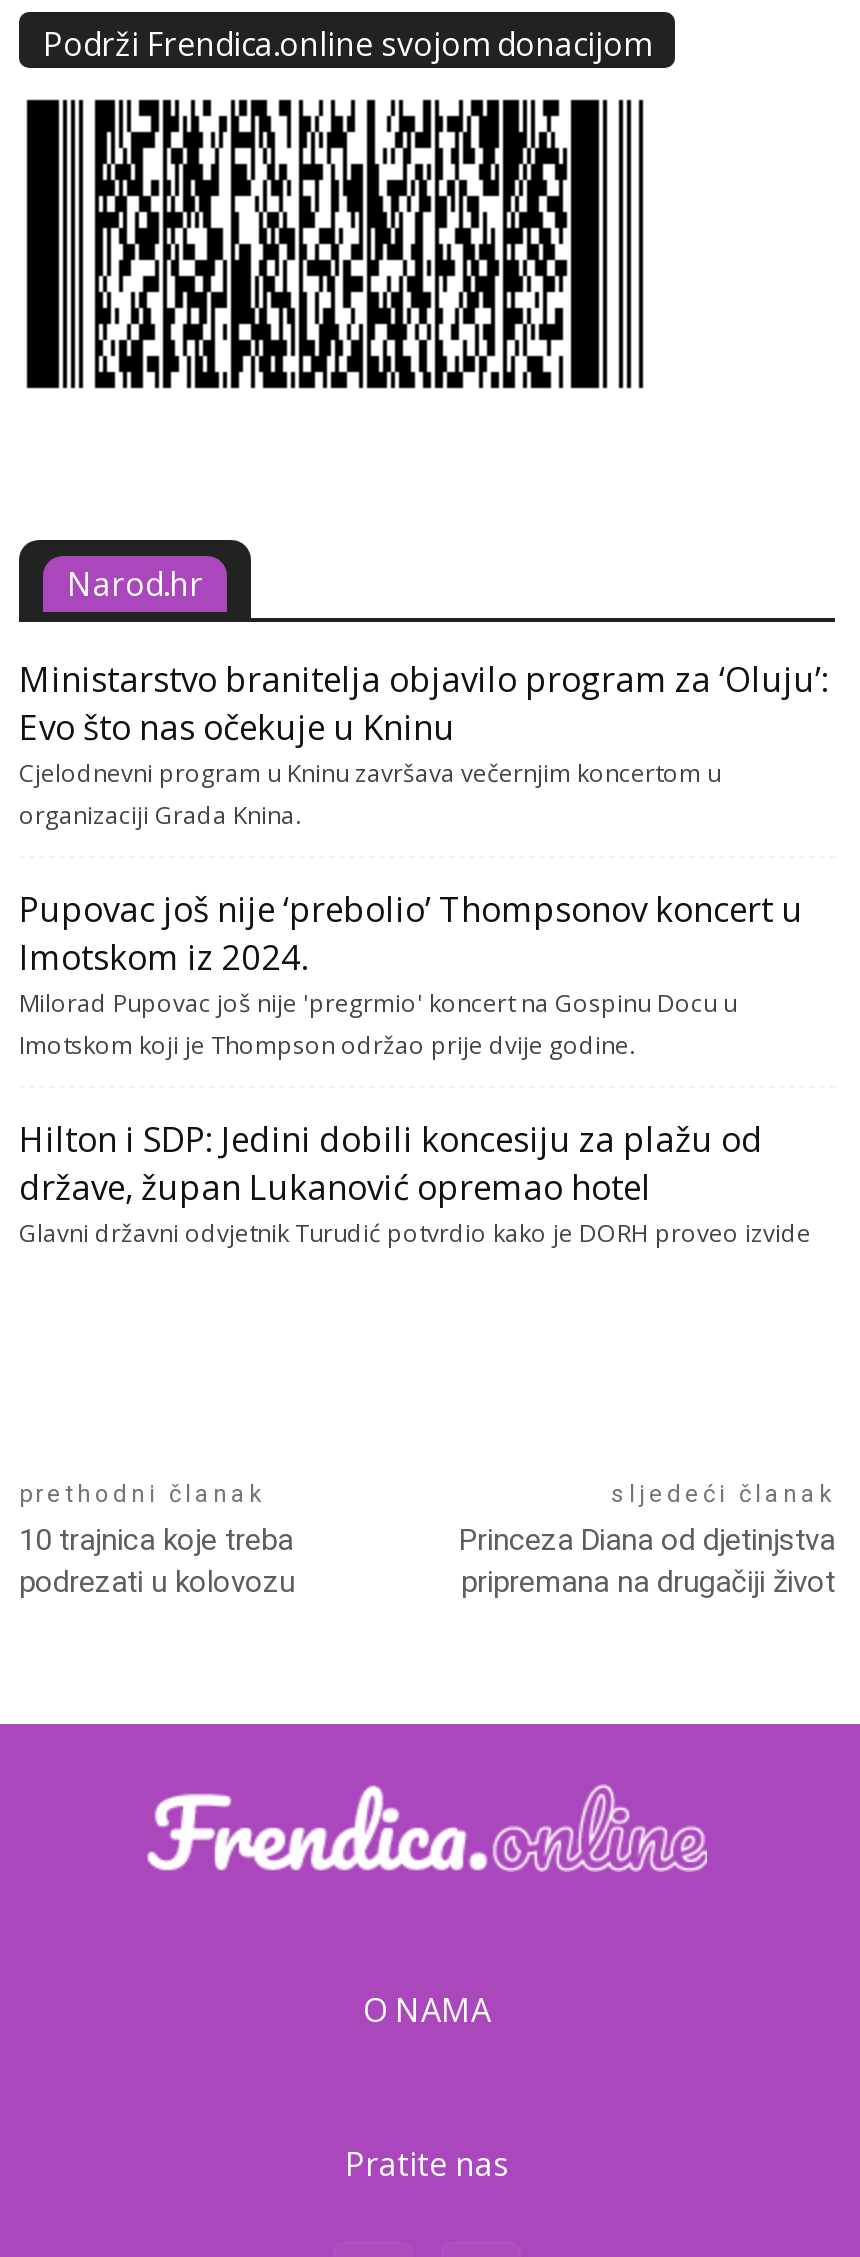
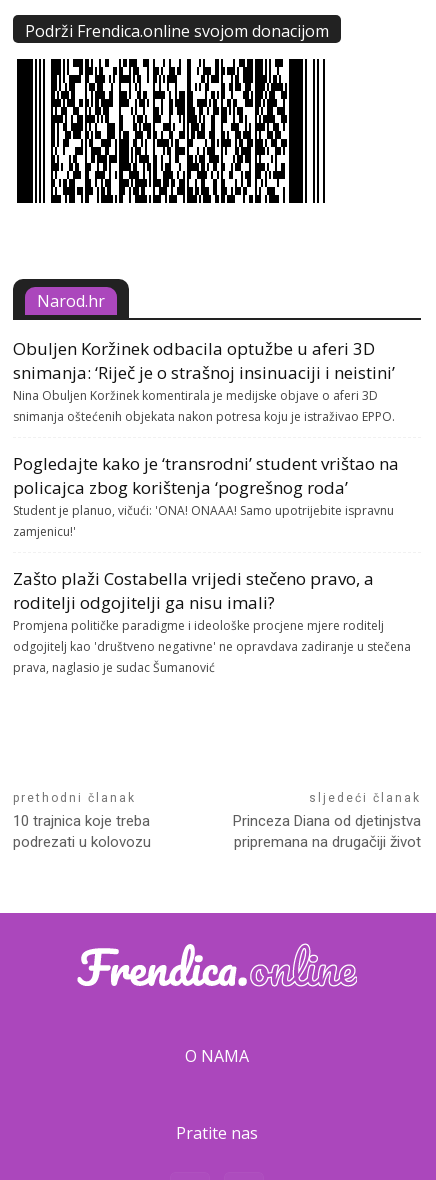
[19,656,829,832] Ministarstvo branitelja objavilo program za ‘Oluju’: | Evo što nas očekuje u Kninu | Cjelodnevni program u Kninu završava večernjim koncertom u | organizaciji Grada Knina. -> [13,337,395,425] Obuljen Koržinek odbacila optužbe u aferi 3D | snimanja: ‘Riječ je o strašnoj insinuaciji i neistini’ | Nina Obuljen Koržinek komentirala je medijske objave o aferi 3D | snimanja oštećenih objekata nakon potresa koju je istraživao EPPO.
[19,886,803,1062] Pupovac još nije ‘prebolio’ Thompsonov koncert u | Imotskom iz 2024. | Milorad Pupovac još nije 'pregrmio' koncert na Gospinu Docu u | Imotskom koji je Thompson održao prije dvije godine. -> [13,452,399,540] Pogledajte kako je ‘transrodni’ student vrištao na | policajca zbog korištenja ‘pogrešnog roda’ | Student je planuo, vičući: 'ONA! ONAAA! Samo upotrijebite ispravnu | zamjenicu!'
[19,1116,811,1250] Hilton i SDP: Jedini dobili koncesiju za plažu od | države, župan Lukanović opremao hotel | Glavni državni odvjetnik Turudić potvrdio kako je DORH proveo izvide -> [13,567,411,676] Zašto plaži Costabella vrijedi stečeno pravo, a | roditelji odgojitelji ga nisu imali? | Promjena političke paradigme i ideološke procjene mjere roditelj | odgojitelj kao 'društveno negativne' ne opravdava zadiranje u stečena | prava, naglasio je sudac Šumanović

